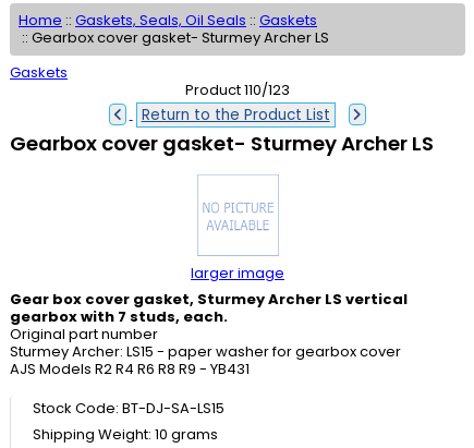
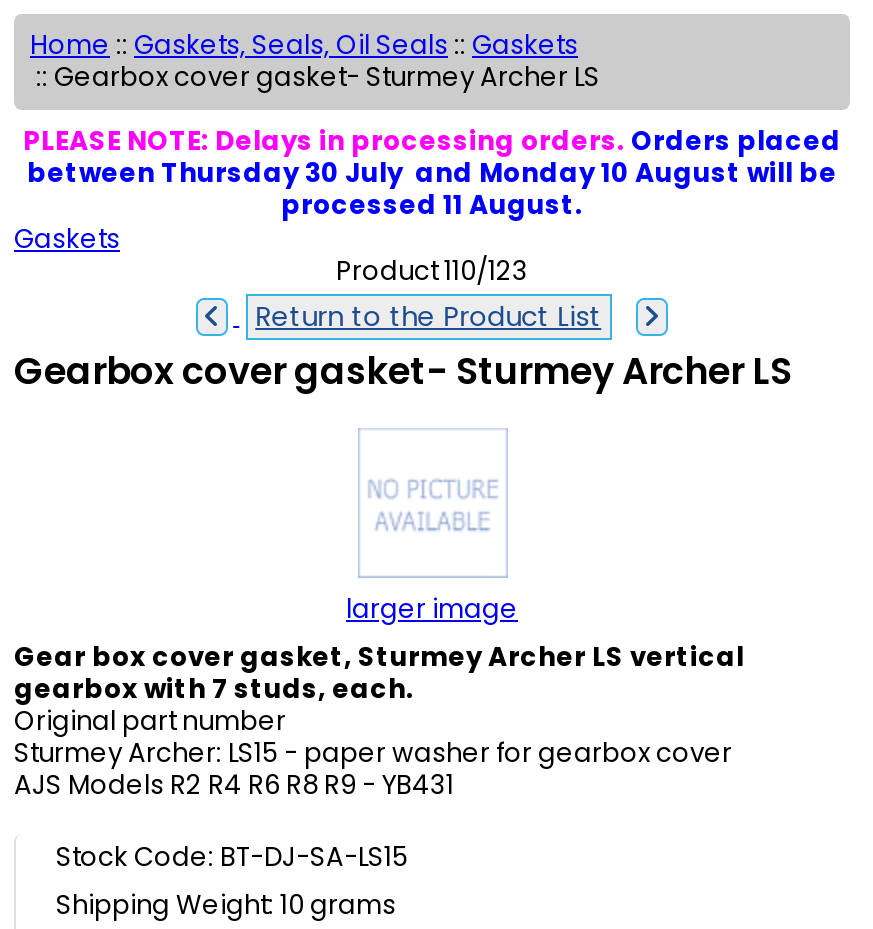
none -> [23,122,841,224] PLEASE NOTE: Delays in processing orders. Orders placed | between Thursday 30 July and Monday 10 August will be | processed 11 August.

